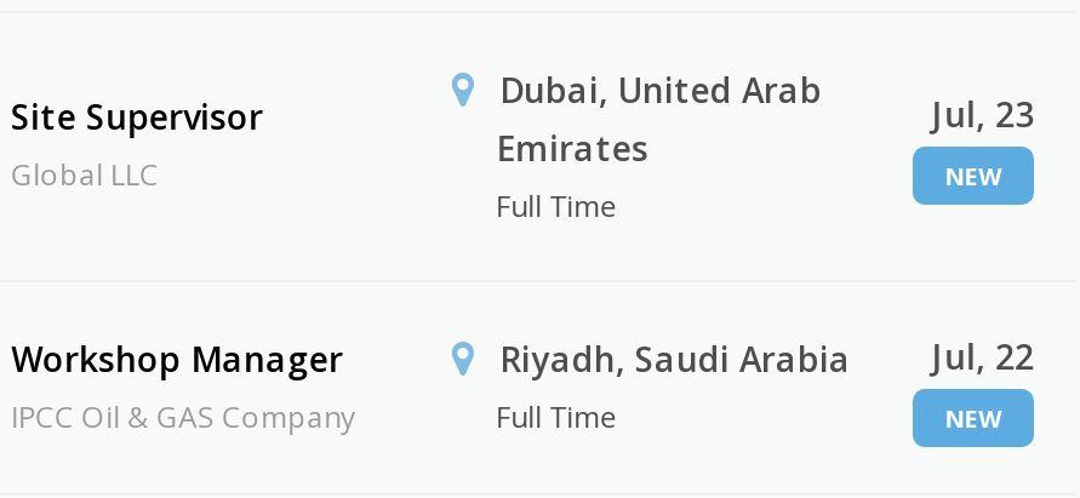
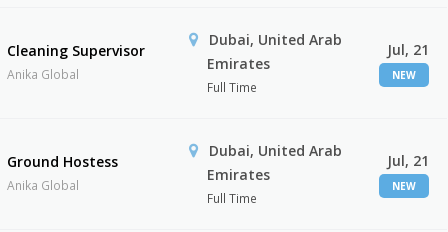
[11,93,263,195] Site Supervisor | Global LLC -> [7,41,145,83] Cleaning Supervisor | Anika Global
[932,91,1034,137] Jul, 23 -> [387,40,429,59] Jul, 21
[11,336,355,437] Workshop Manager | IPCC Oil & GAS Company -> [7,152,118,194] Ground Hostess | Anika Global
[490,336,851,382] Riyadh, Saudi Arabia -> [204,141,341,184] Dubai, United Arab | Emirates
[932,333,1034,379] Jul, 22 -> [387,151,429,170] Jul, 21

